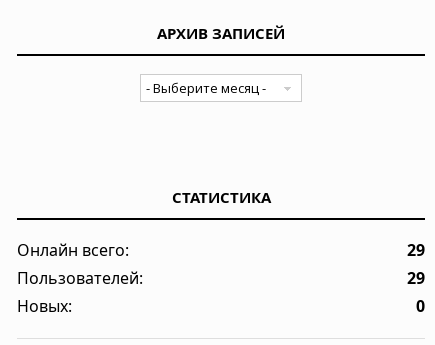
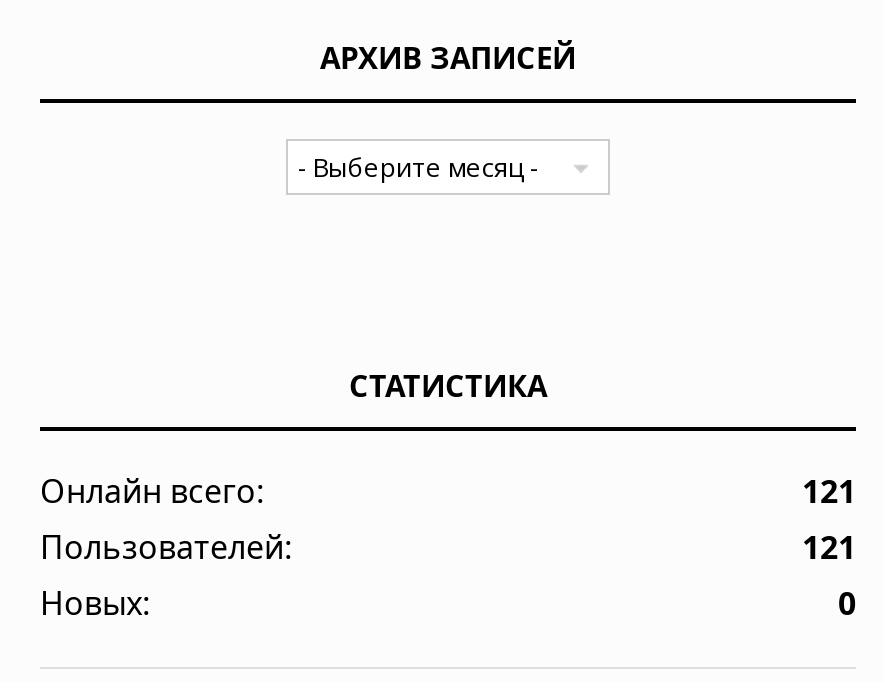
[407,239,425,261] 29 -> [802,470,856,514] 121
[407,267,425,289] 29 -> [802,526,856,570] 121

